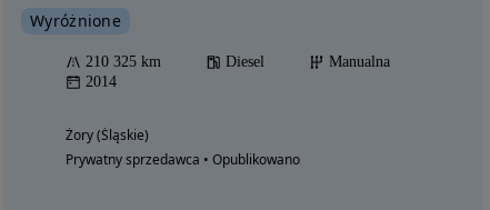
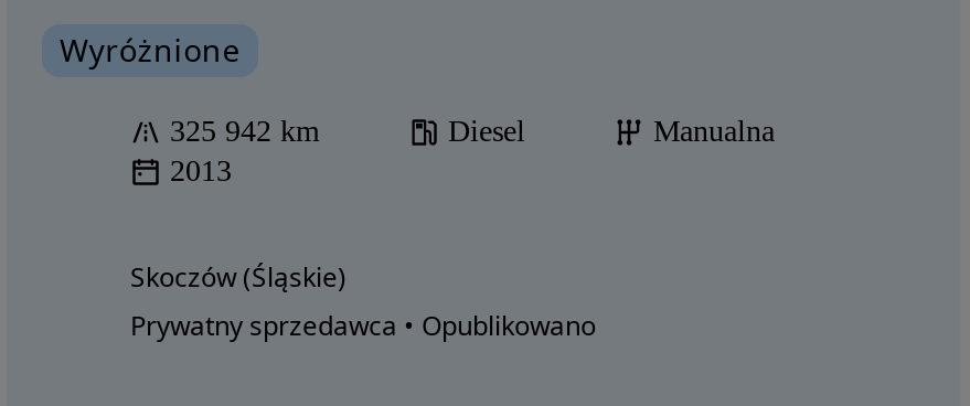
[86,53,161,70] 210 325 km -> [170,114,320,147] 325 942 km
[86,73,117,90] 2014 -> [170,153,232,186] 2013
[66,126,149,144] Żory (Śląskie) -> [130,257,347,295] Skoczów (Śląskie)

